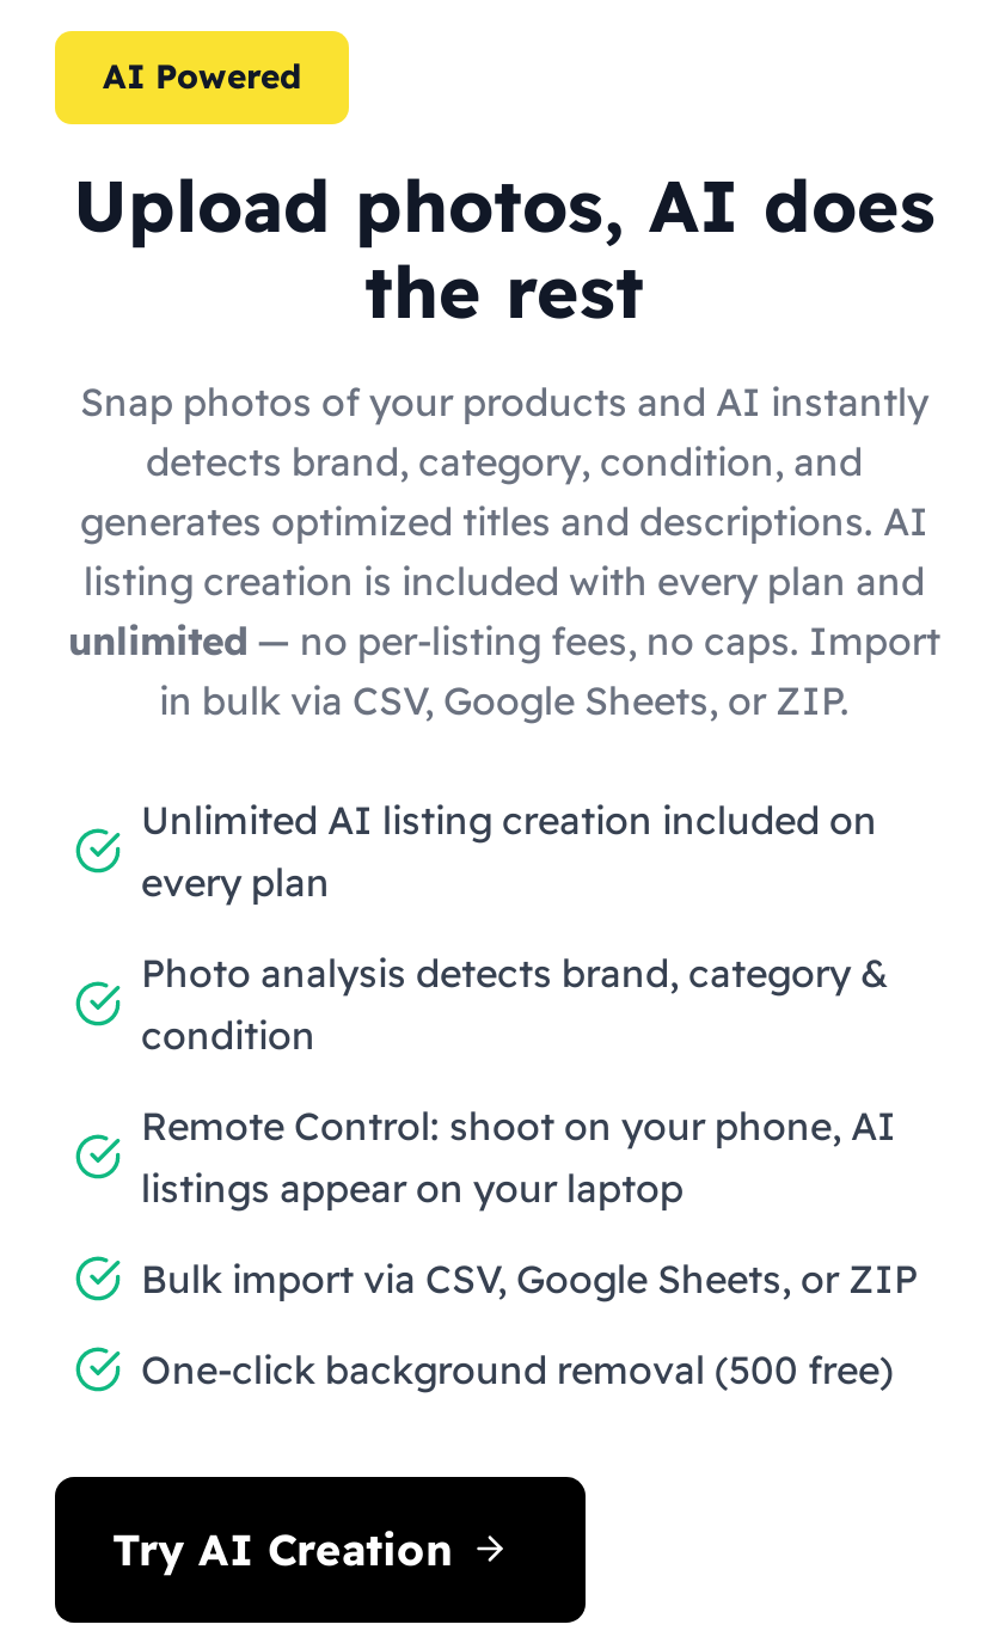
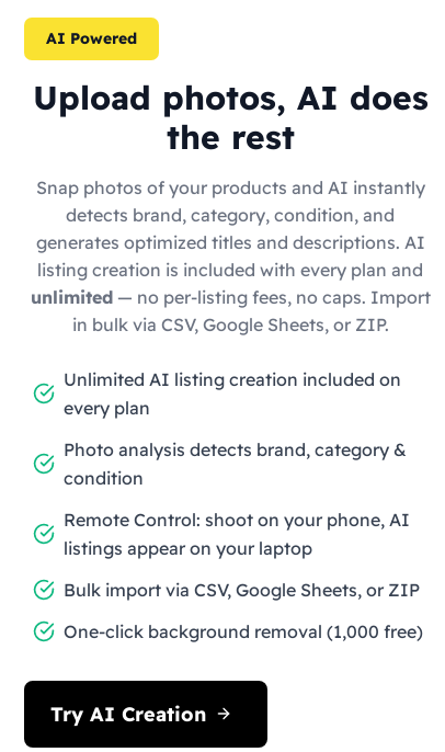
[141,1345,894,1393] One-click background removal (500 free) -> [64,620,423,642] One-click background removal (1,000 free)

